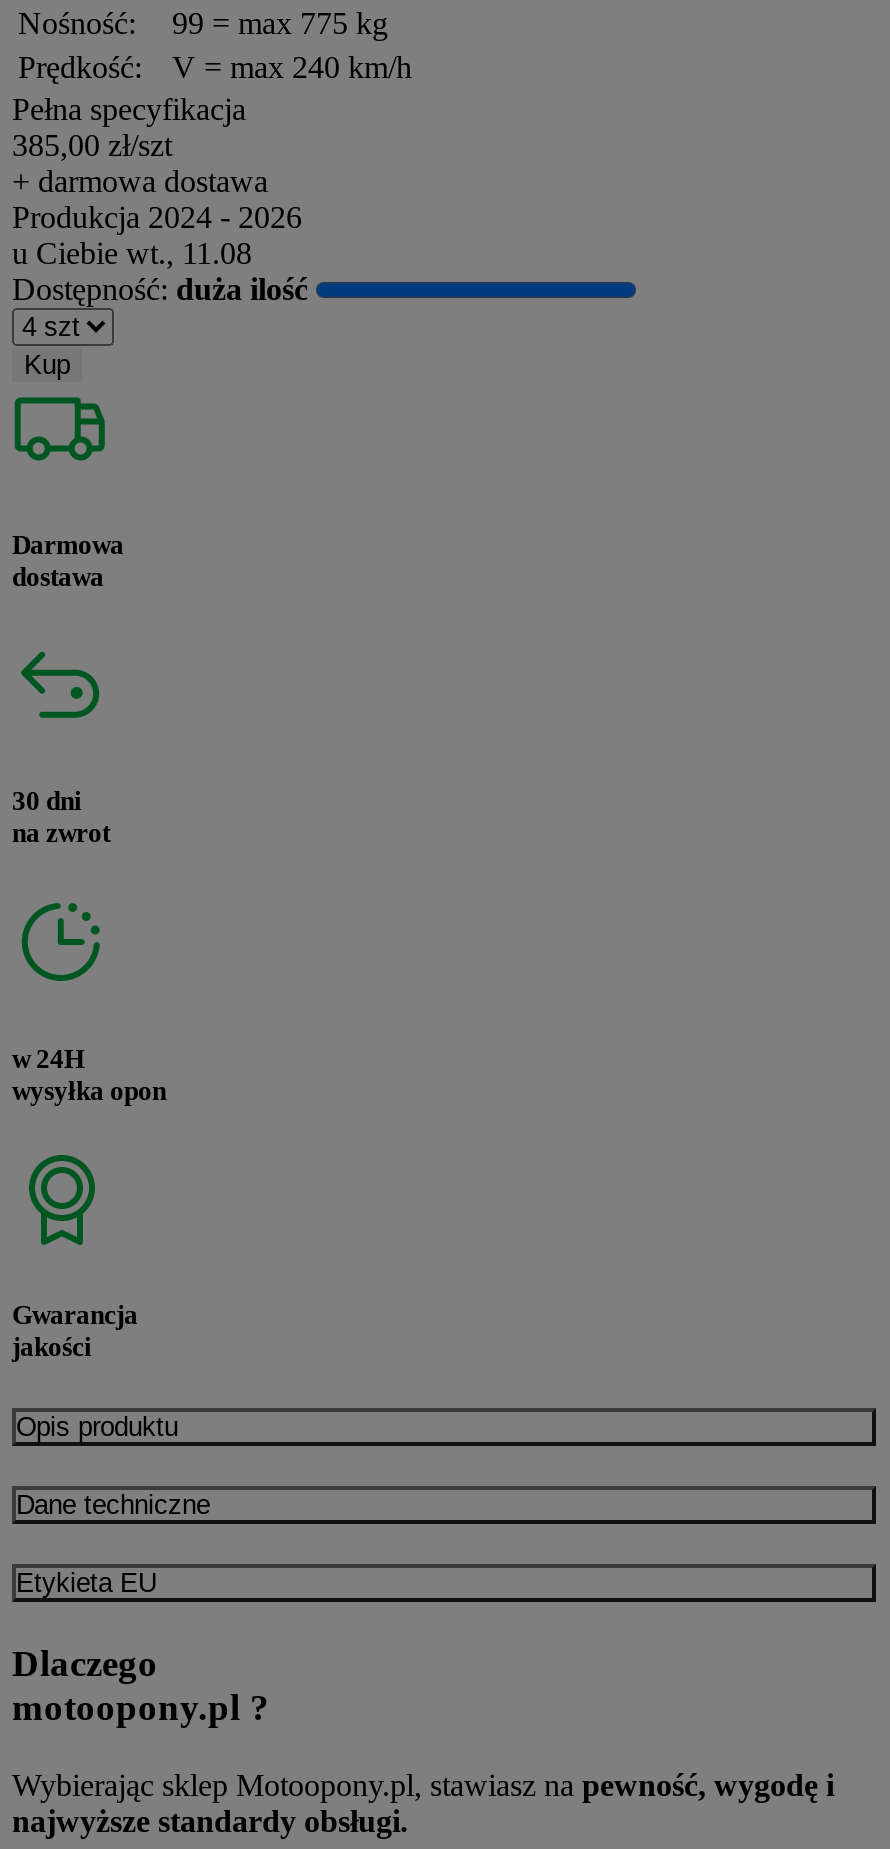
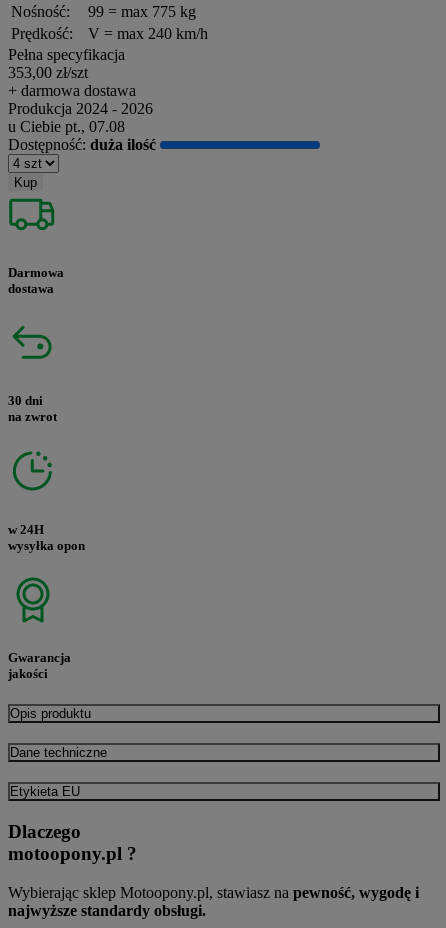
[12,128,172,162] 385,00zł/szt -> [8,64,88,81] 353,00zł/szt
[12,236,252,270] u Ciebie wt., 11.08 -> [8,118,125,135] u Ciebie pt., 07.08

